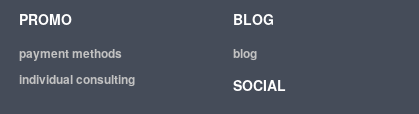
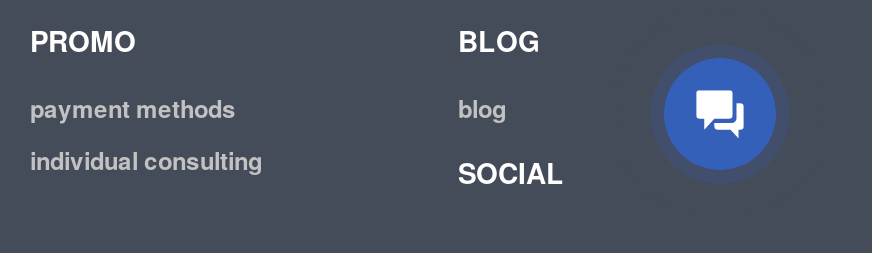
none -> [660,54,780,174] [image]

